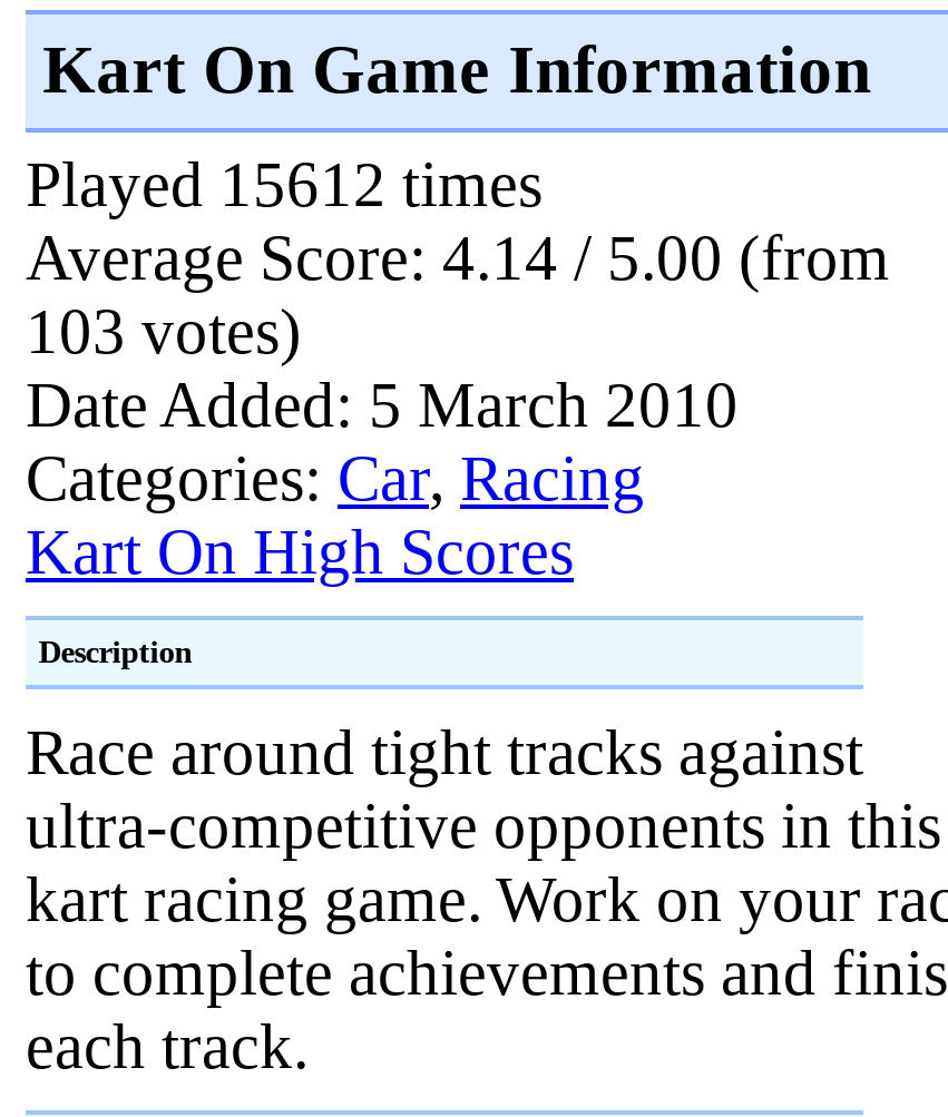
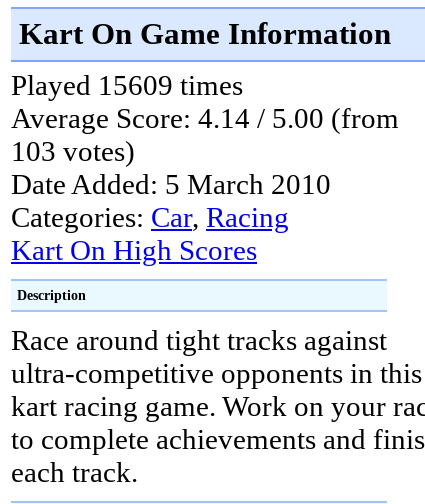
[26,149,543,220] Played 15612 times -> [11,69,243,101] Played 15609 times

